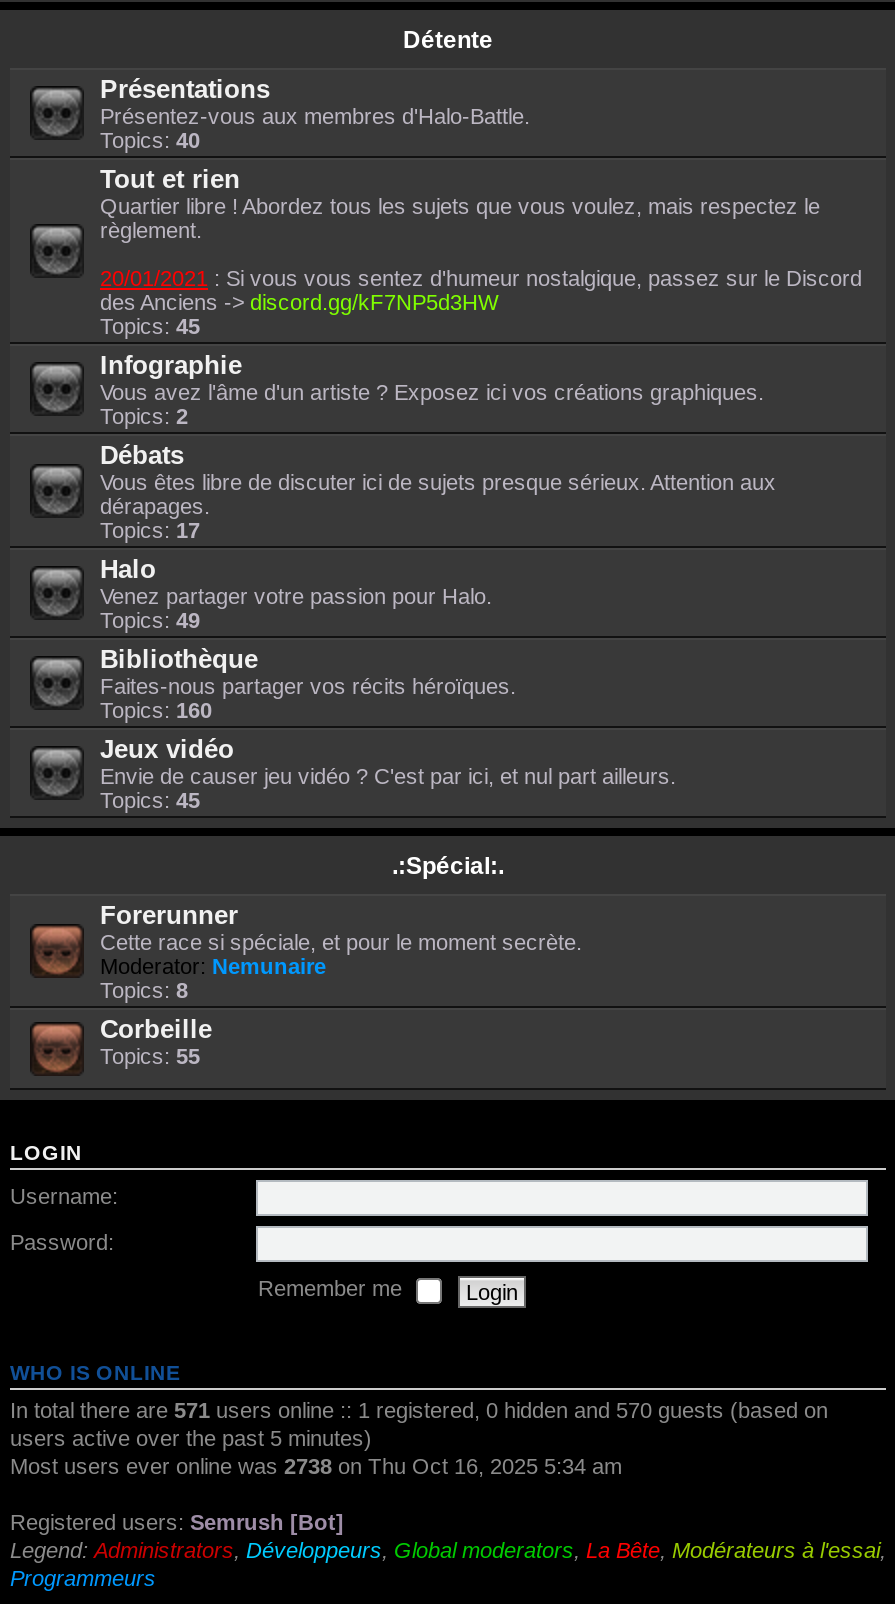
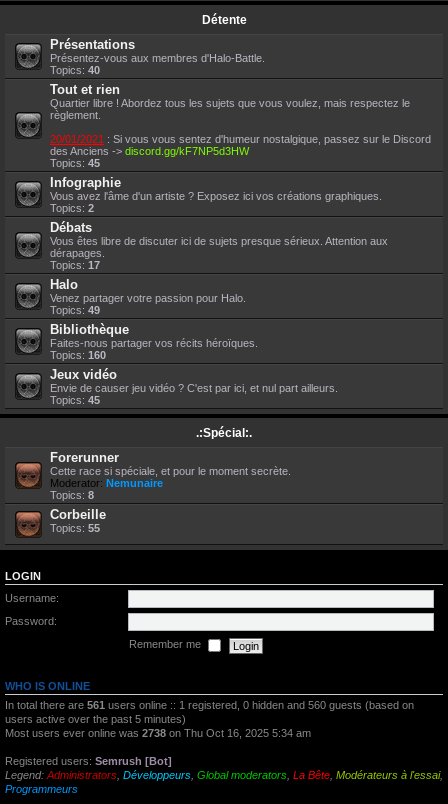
[10,1398,828,1422] In total there are 571 users online :: 1 registered, 0 hidden and 570 guests (based on -> [5,699,414,711] In total there are 561 users online :: 1 registered, 0 hidden and 560 guests (based on

